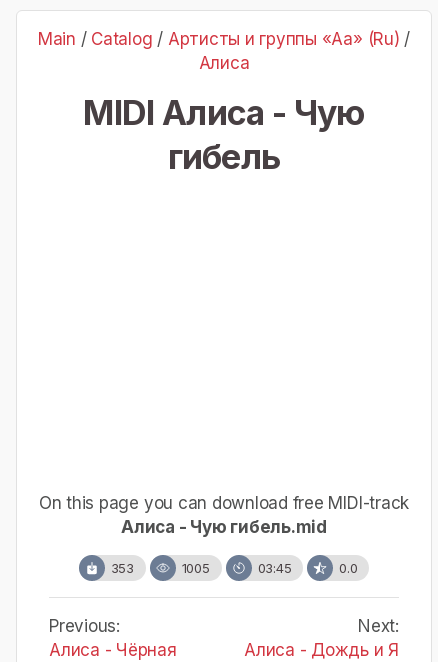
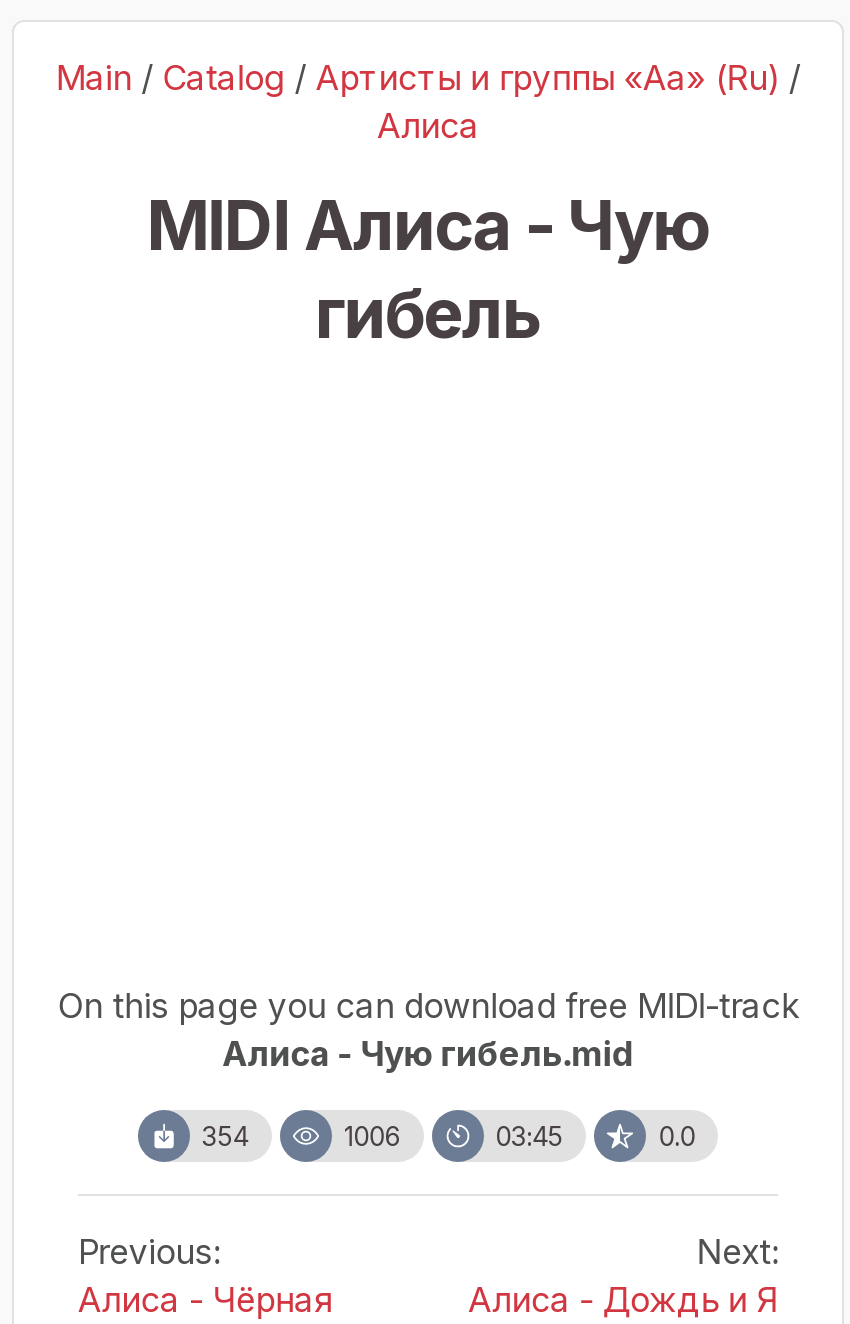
[111,559,134,575] 353 -> [201,1119,248,1151] 354
[182,559,210,575] 1005 -> [343,1119,399,1151] 1006

